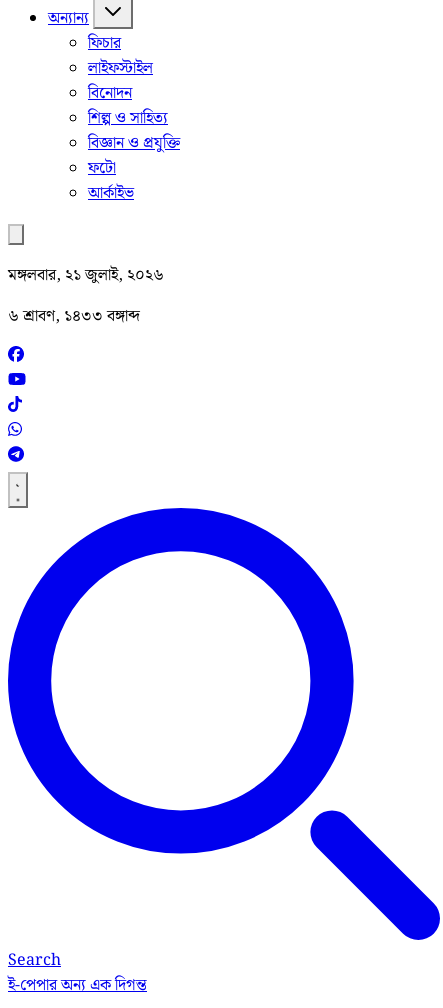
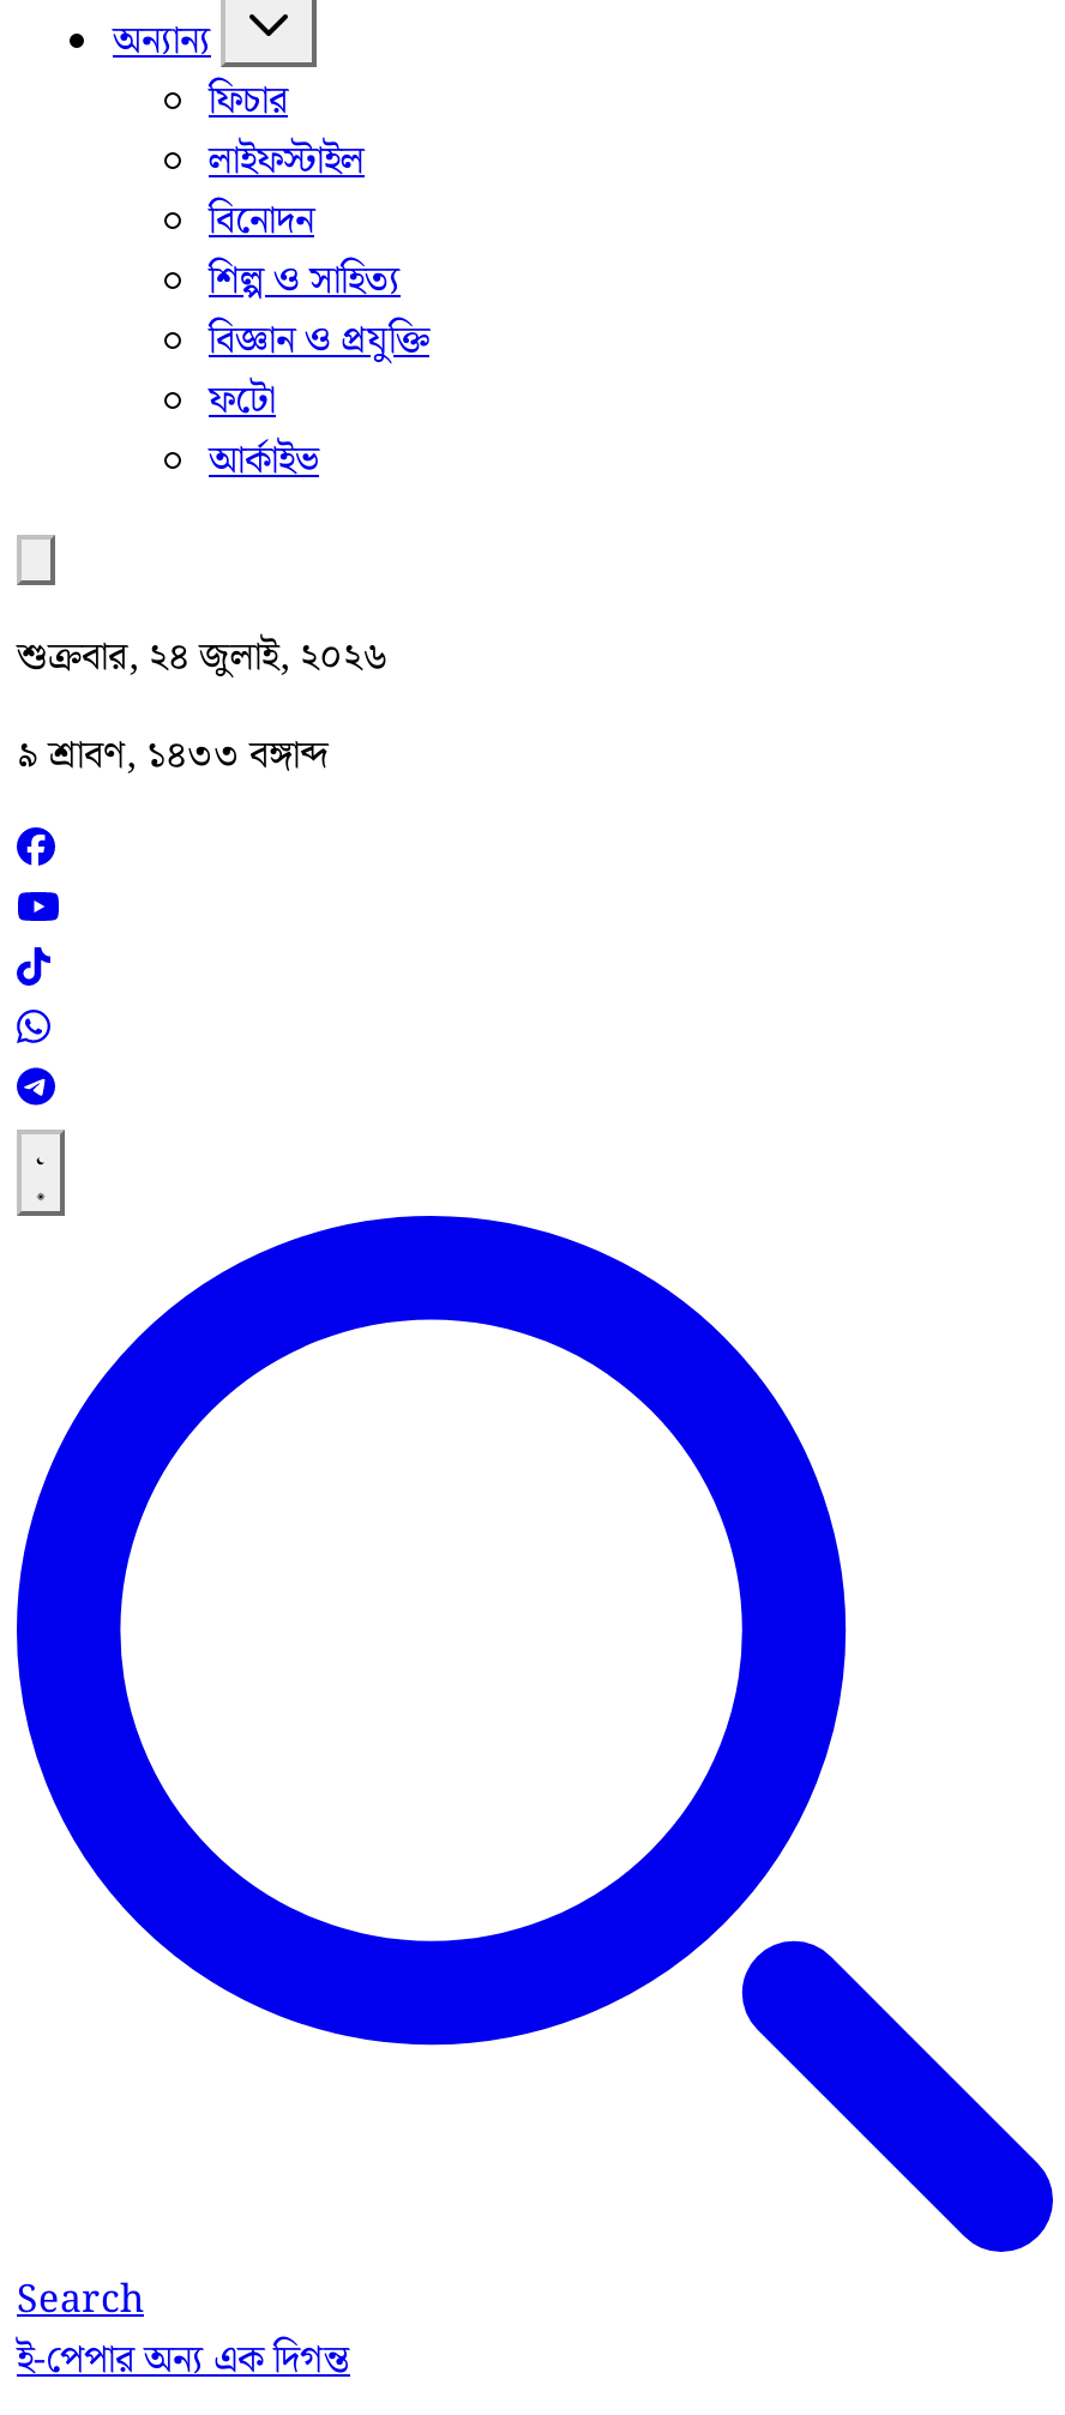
[8,263,164,288] মঙ্গলবার, ২১ জুলাই, ২০২৬ -> [17,629,389,689] শুক্রবার, ২৪ জুলাই, ২০২৬
[8,304,140,329] ৬ শ্রাবণ, ১৪৩৩ বঙ্গাব্দ -> [17,727,329,787] ৯ শ্রাবণ, ১৪৩৩ বঙ্গাব্দ

